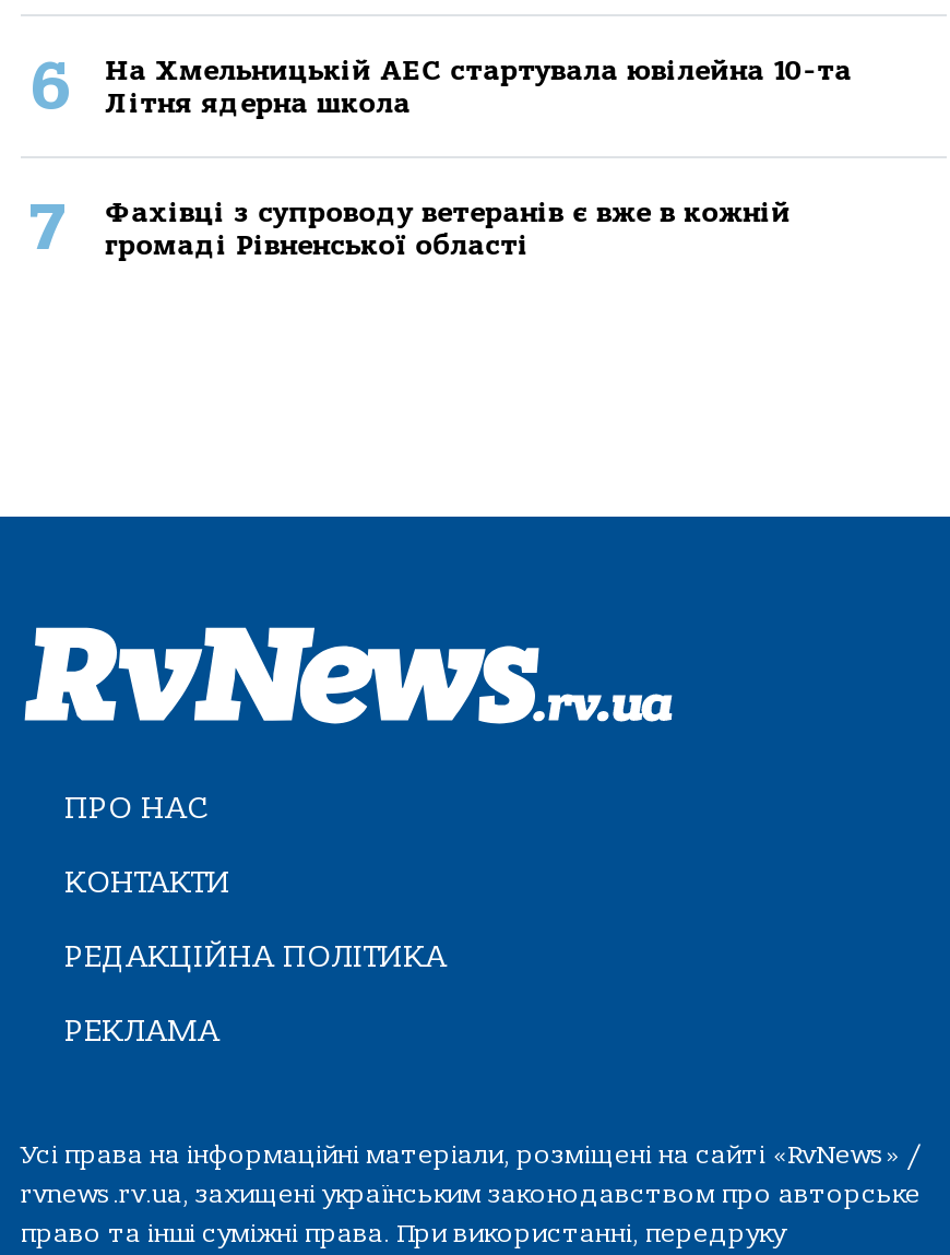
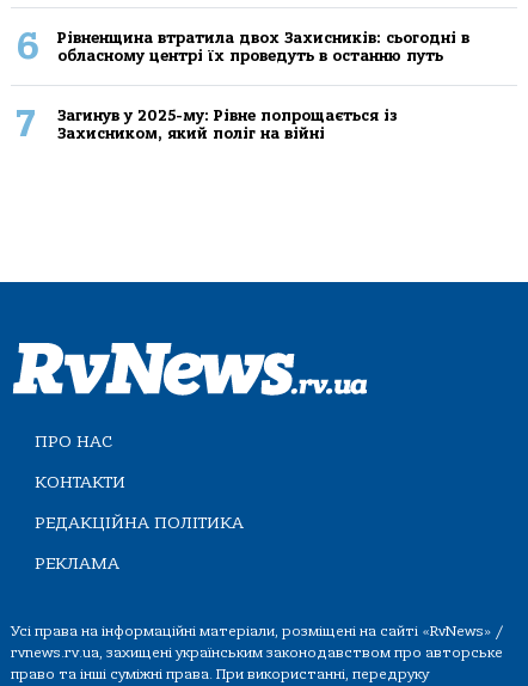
[105,53,852,118] На Хмельницькій АЕС стартувала ювілейна 10-та | Літня ядерна школа -> [57,28,469,64] Рівненщина втратила двох Захисників: сьогодні в | обласному центрі їх проведуть в останню путь
[105,195,791,260] Фахівці з супроводу ветеранів є вже в кожній | громаді Рівненської області -> [57,106,397,142] Загинув у 2025-му: Рівне попрощається із | Захисником, який поліг на війні

